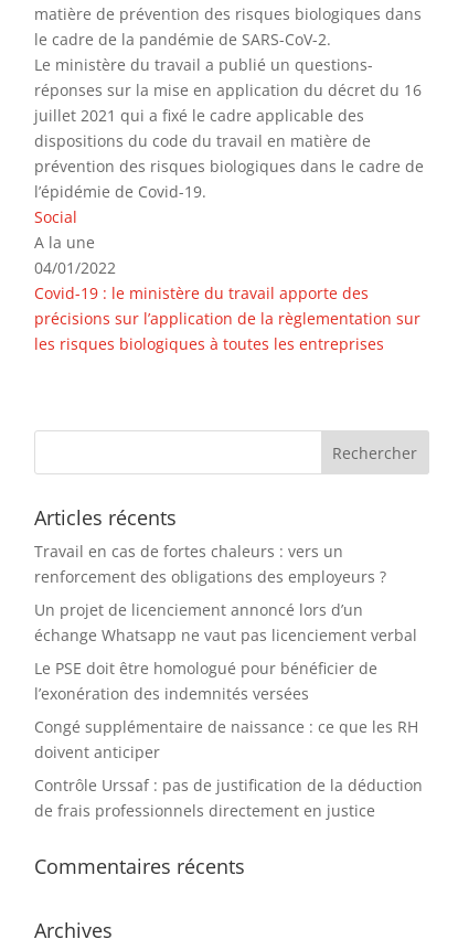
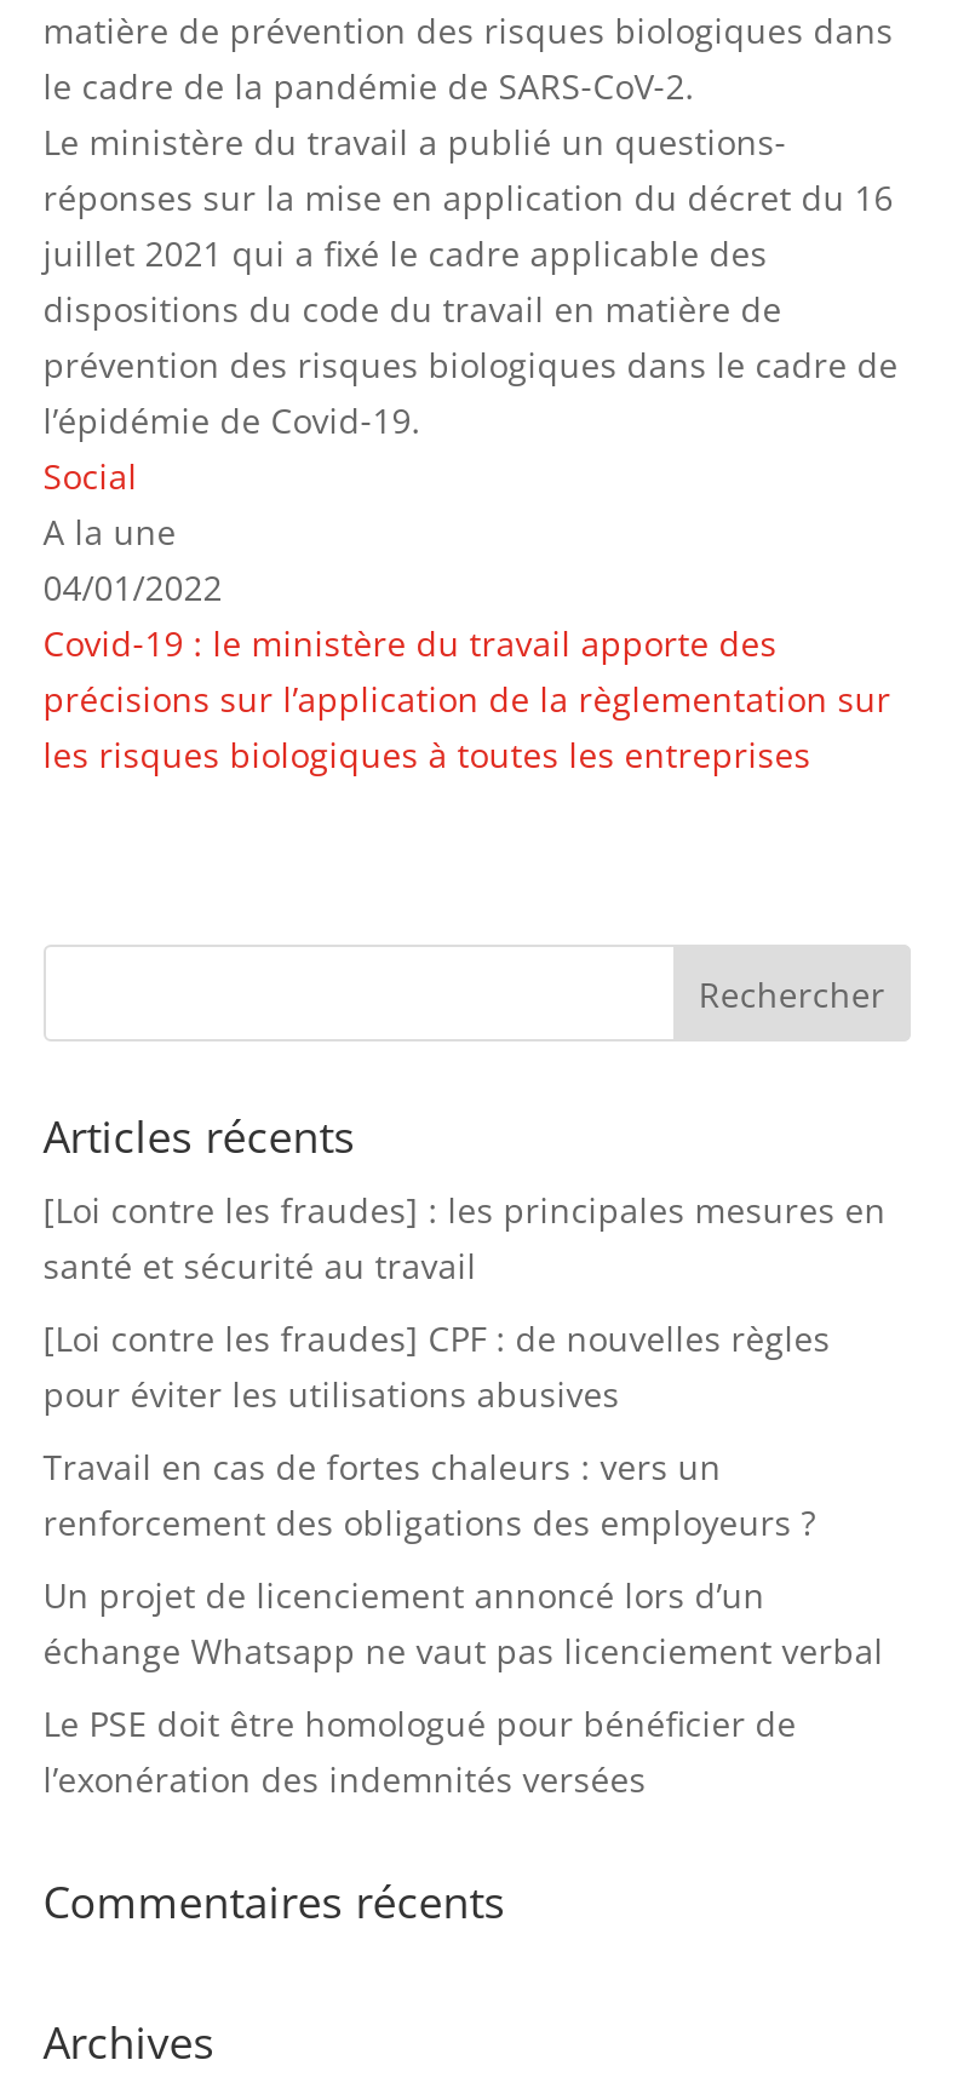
none -> [43,1187,886,1417] [Loi contre les fraudes] : les principales mesures en | santé et sécurité au travail | [Loi contre les fraudes] CPF : de nouvelles règles | pour éviter les utilisations abusives
moved [34,541,417,704] -> [43,1444,884,1802]: Travail en cas de fortes chaleurs : vers un | renforcement des obligations des employeurs ? | Un projet de licenciement annoncé lors d’un | échange Whatsapp ne vaut pas licenciement verbal | Le PSE doit être homologué pour bénéficier de | l’exonération des indemnités versées
[34,716,422,821] Congé supplémentaire de naissance : ce que les RH | doivent anticiper | Contrôle Urssaf : pas de justification de la déduction | de frais professionnels directement en justice -> none

